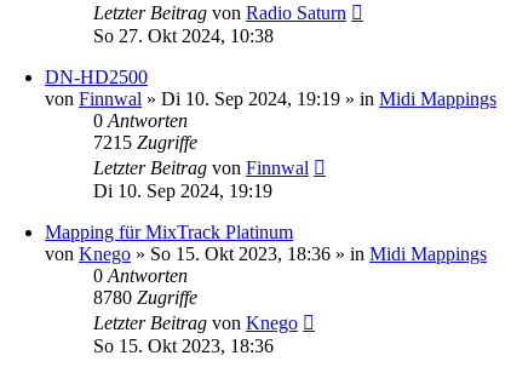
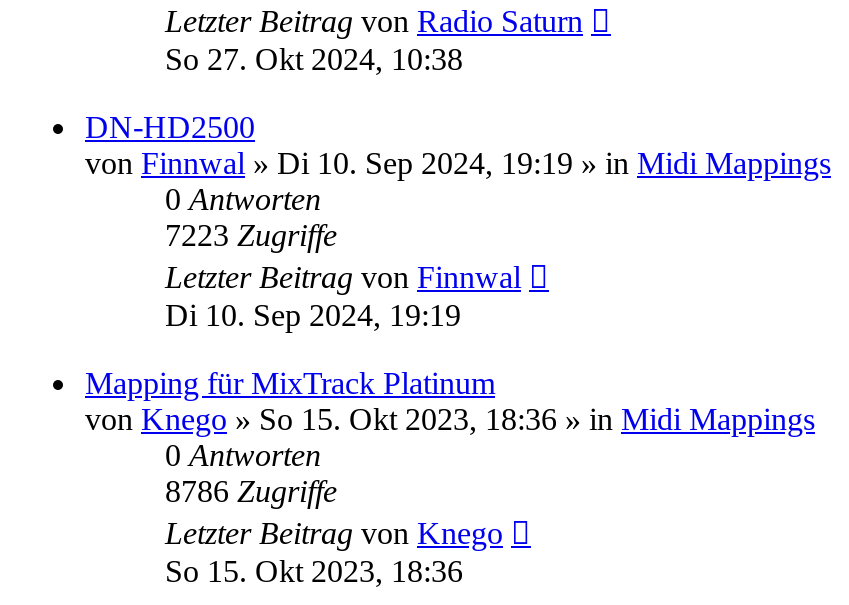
[93,132,197,153] 7215 Zugriffe -> [165,218,337,252] 7223 Zugriffe
[93,287,197,308] 8780 Zugriffe -> [165,474,337,508] 8786 Zugriffe

